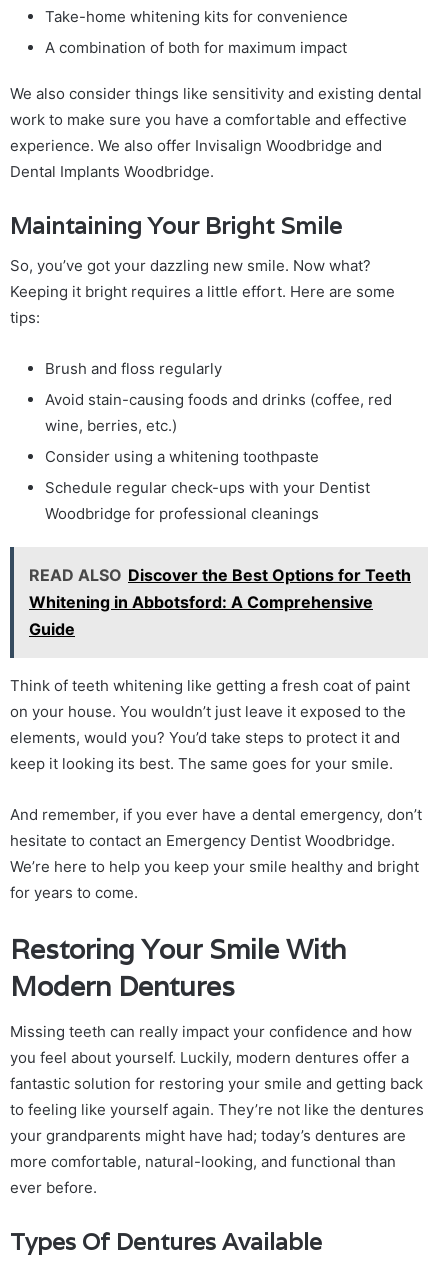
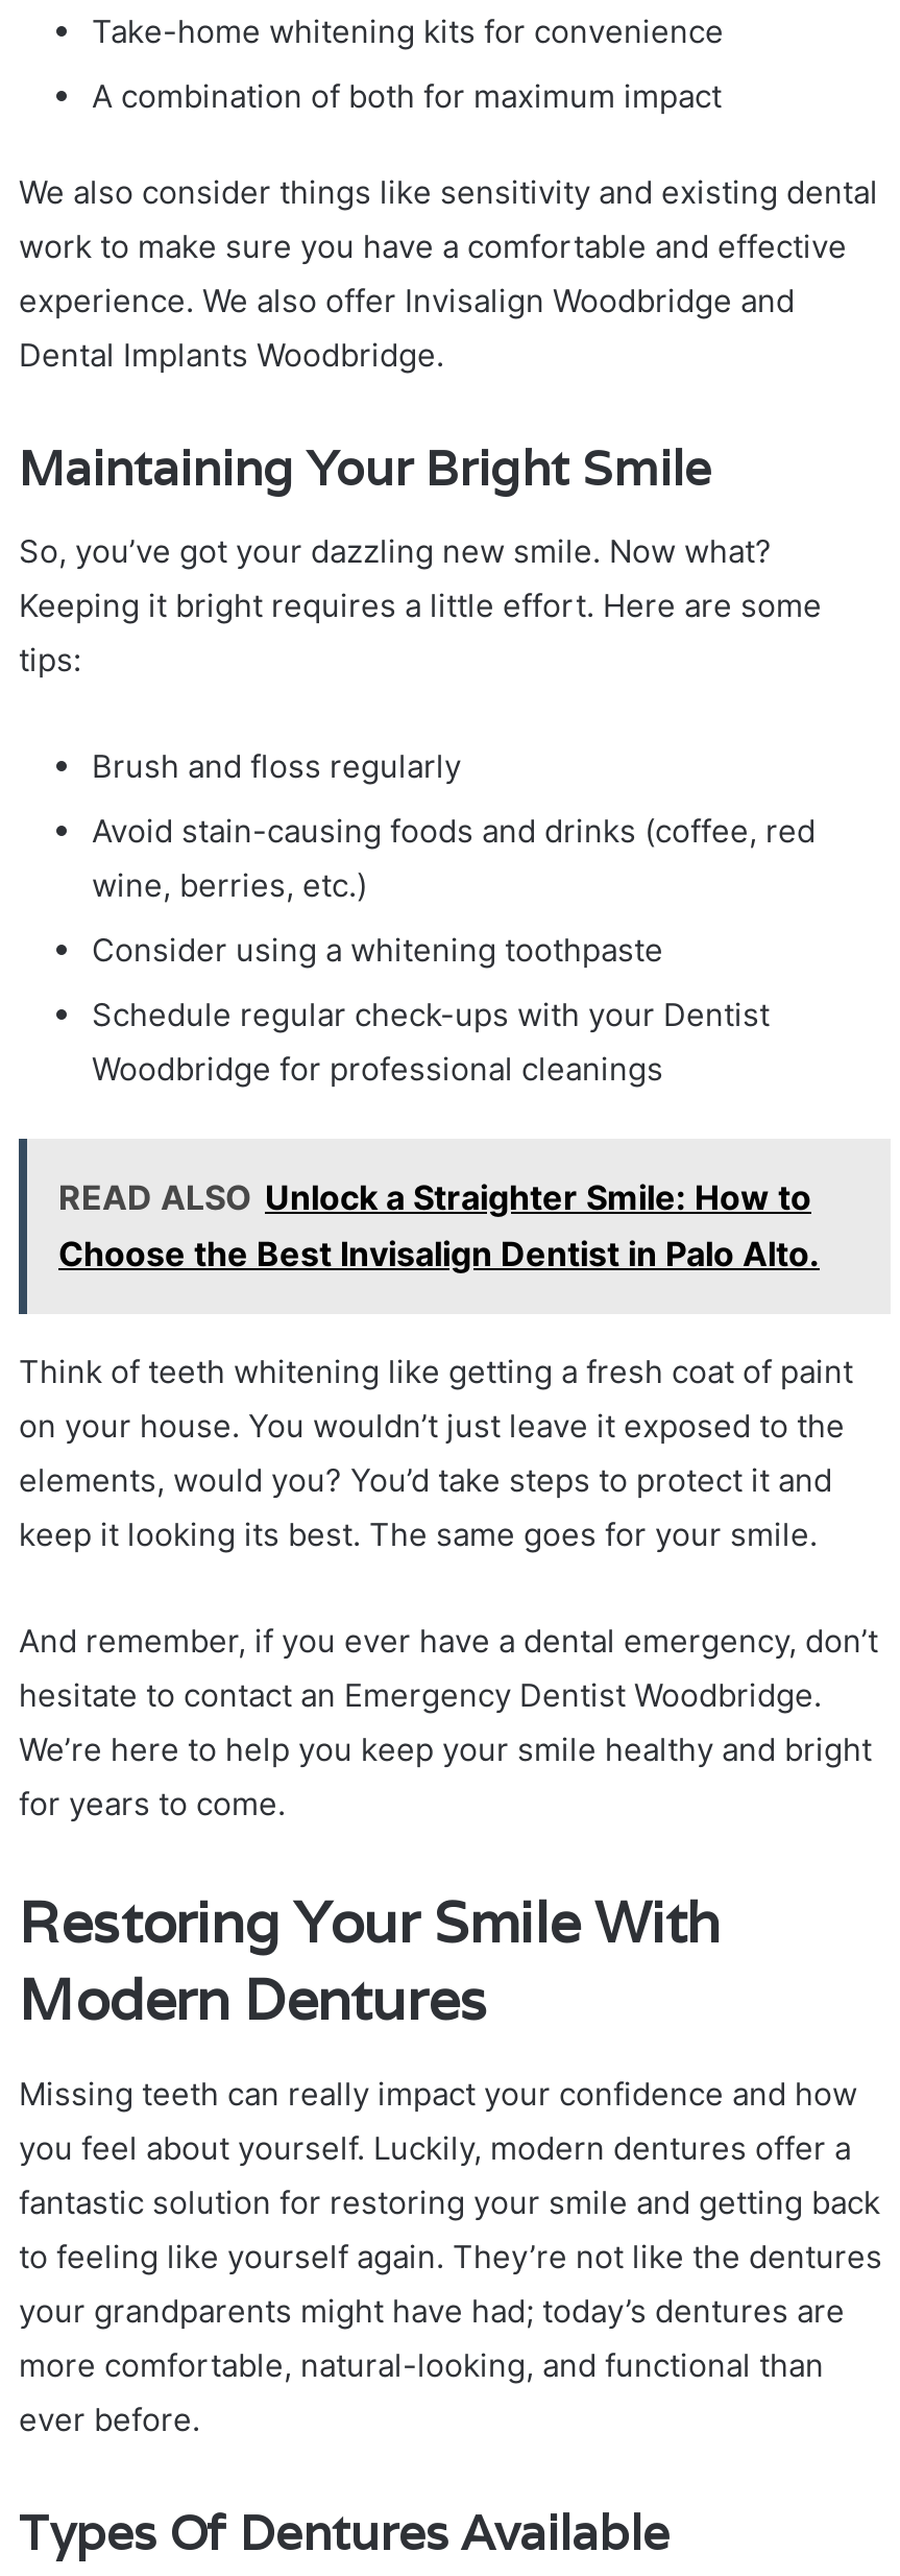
[29,565,411,639] READ ALSO Discover the Best Options for Teeth | Whitening in Abbotsford: A Comprehensive | Guide -> [58,1177,820,1275] READ ALSO Unlock a Straighter Smile: How to | Choose the Best Invisalign Dentist in Palo Alto.

